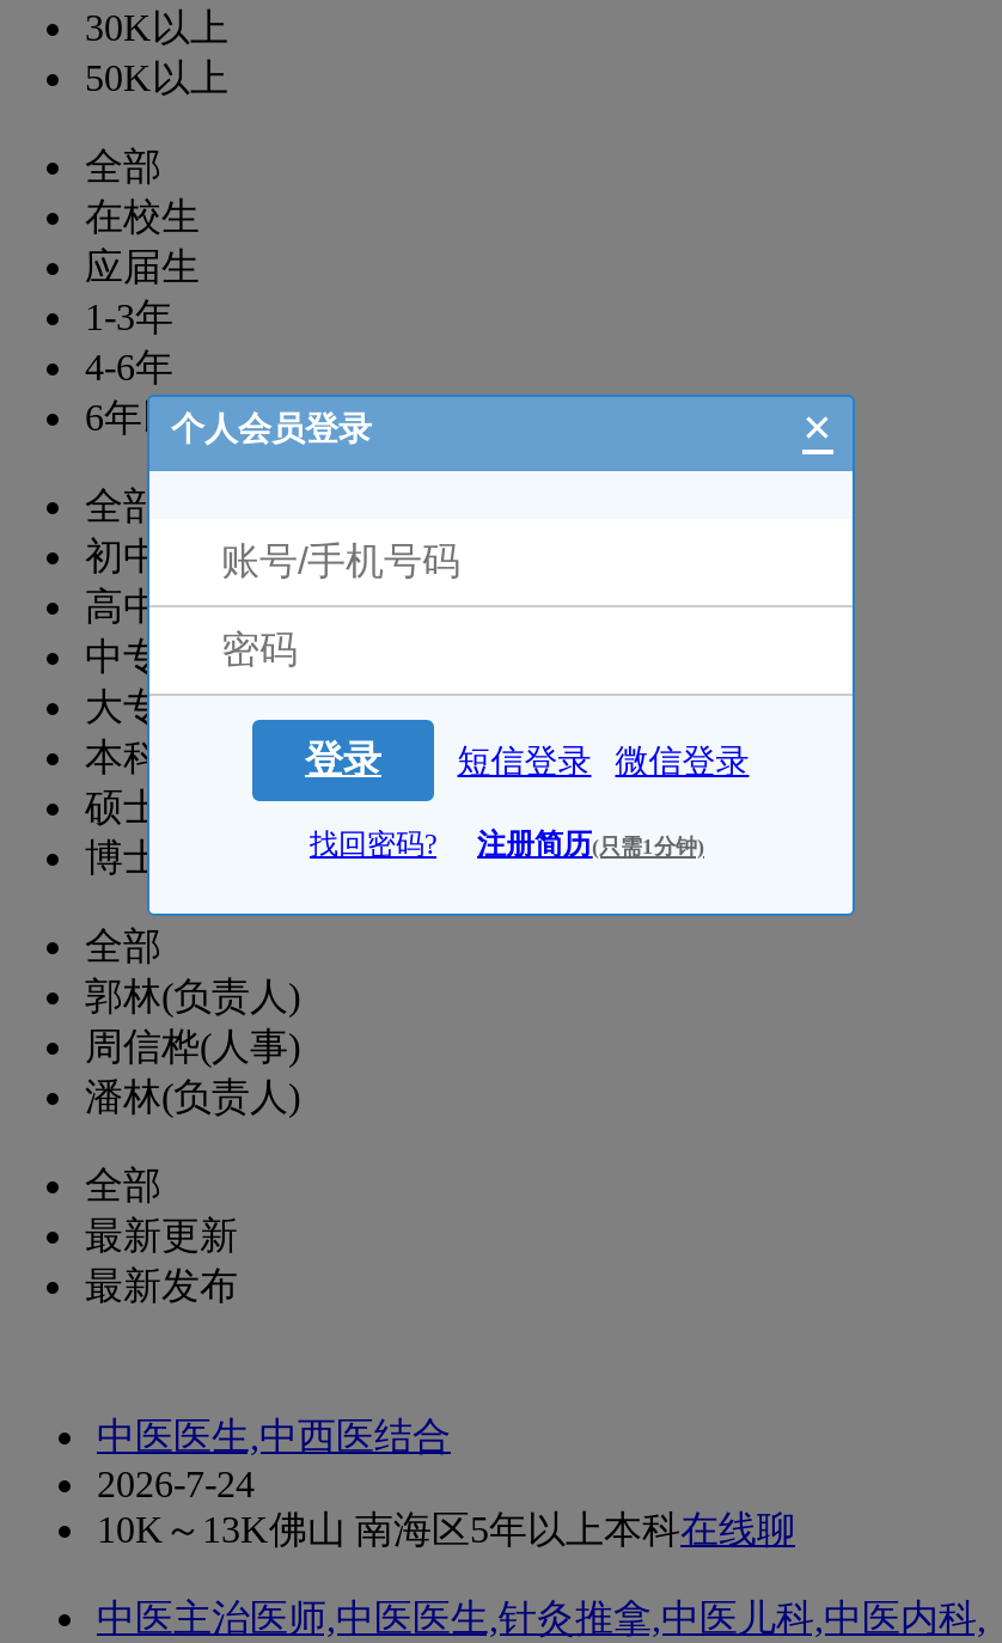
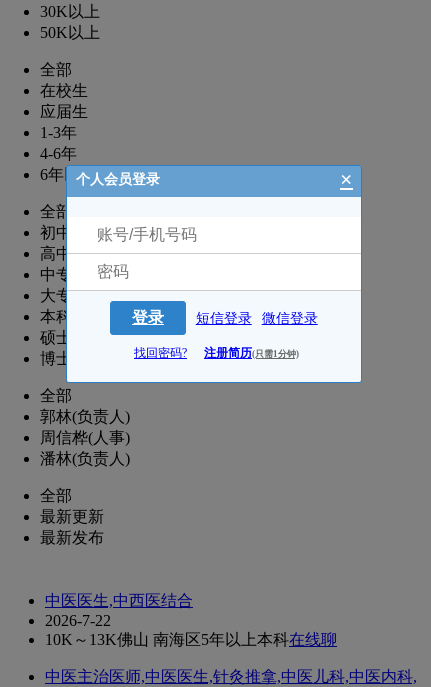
[97,1463,255,1504] 2026-7-24 -> [45,612,111,629] 2026-7-22

